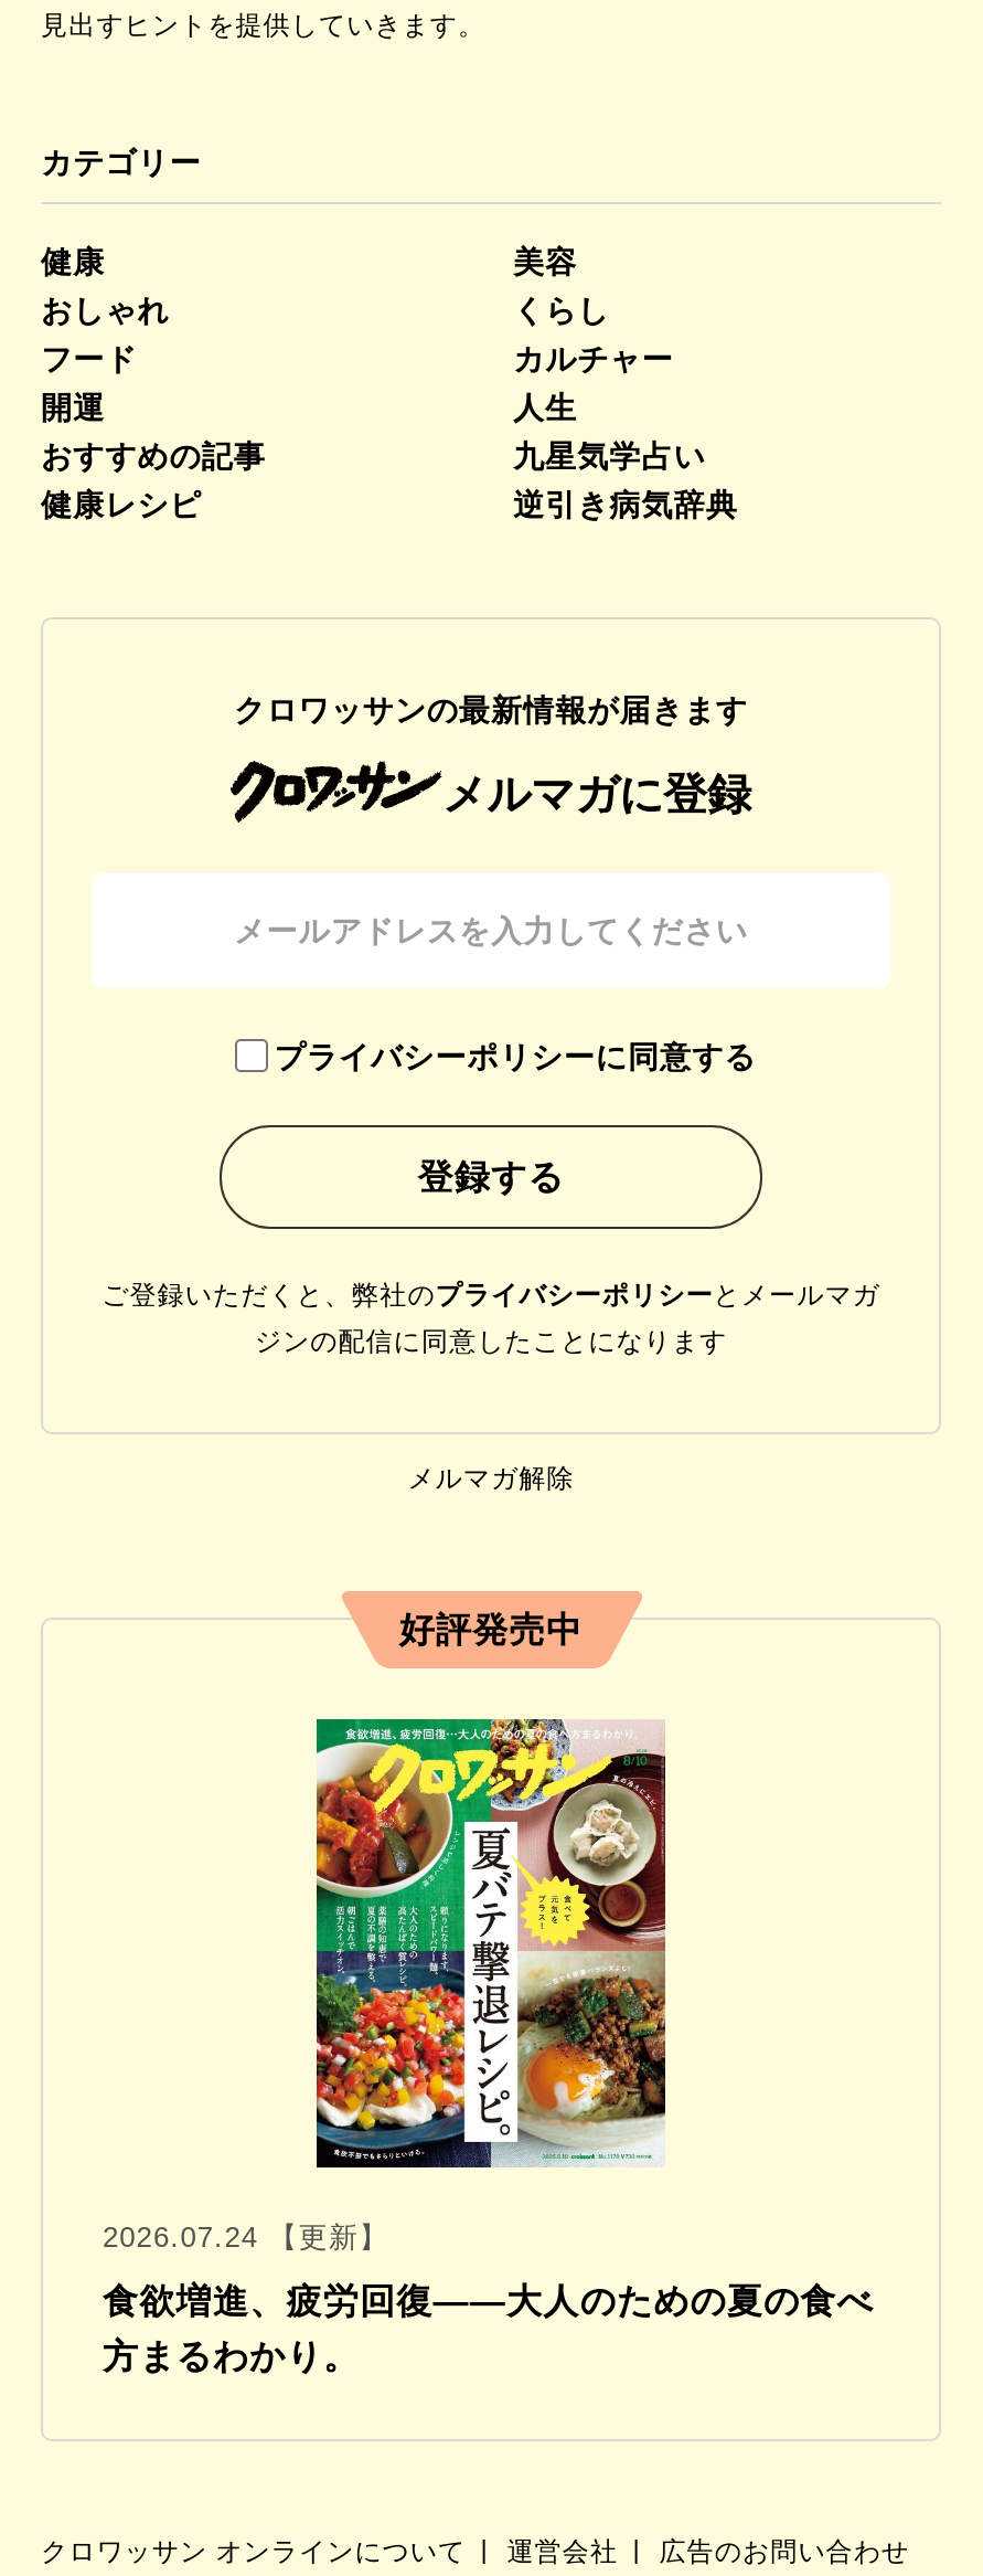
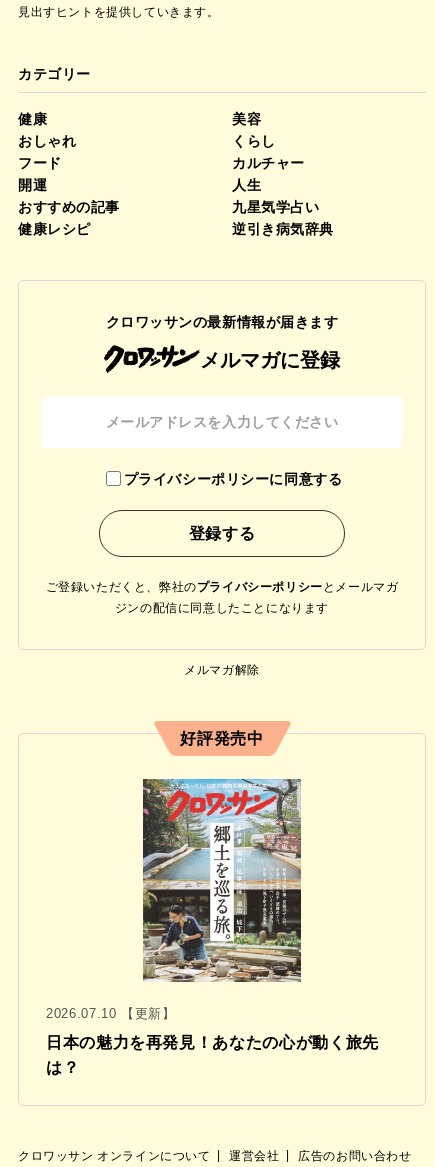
[103,1717,667,2253] [image] | 2026.07.24 【更新】 -> [46,778,302,1021] [image] | 2026.07.10 【更新】
[103,2282,874,2319] 食欲増進、疲労回復——大人のための夏の食べ -> [46,1034,379,1051] 日本の魅力を再発見！あなたの心が動く旅先
[103,2337,360,2375] 方まるわかり。 -> [46,1059,79,1076] は？

